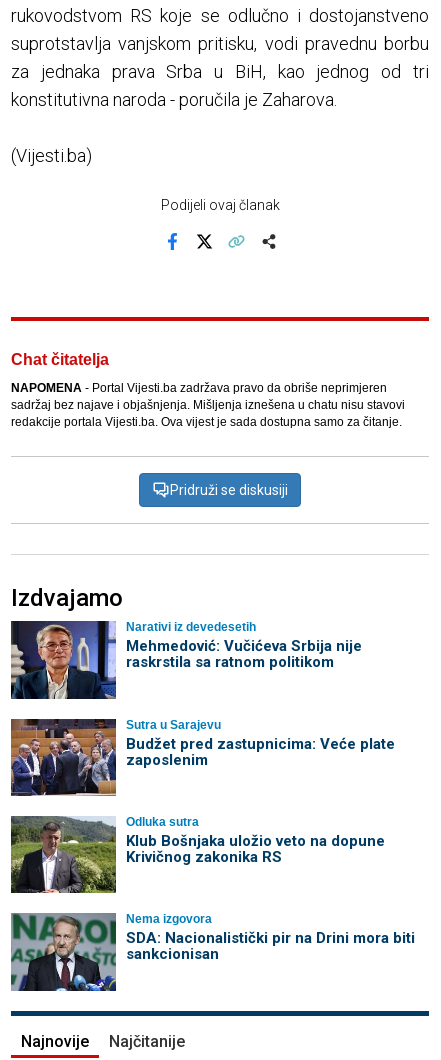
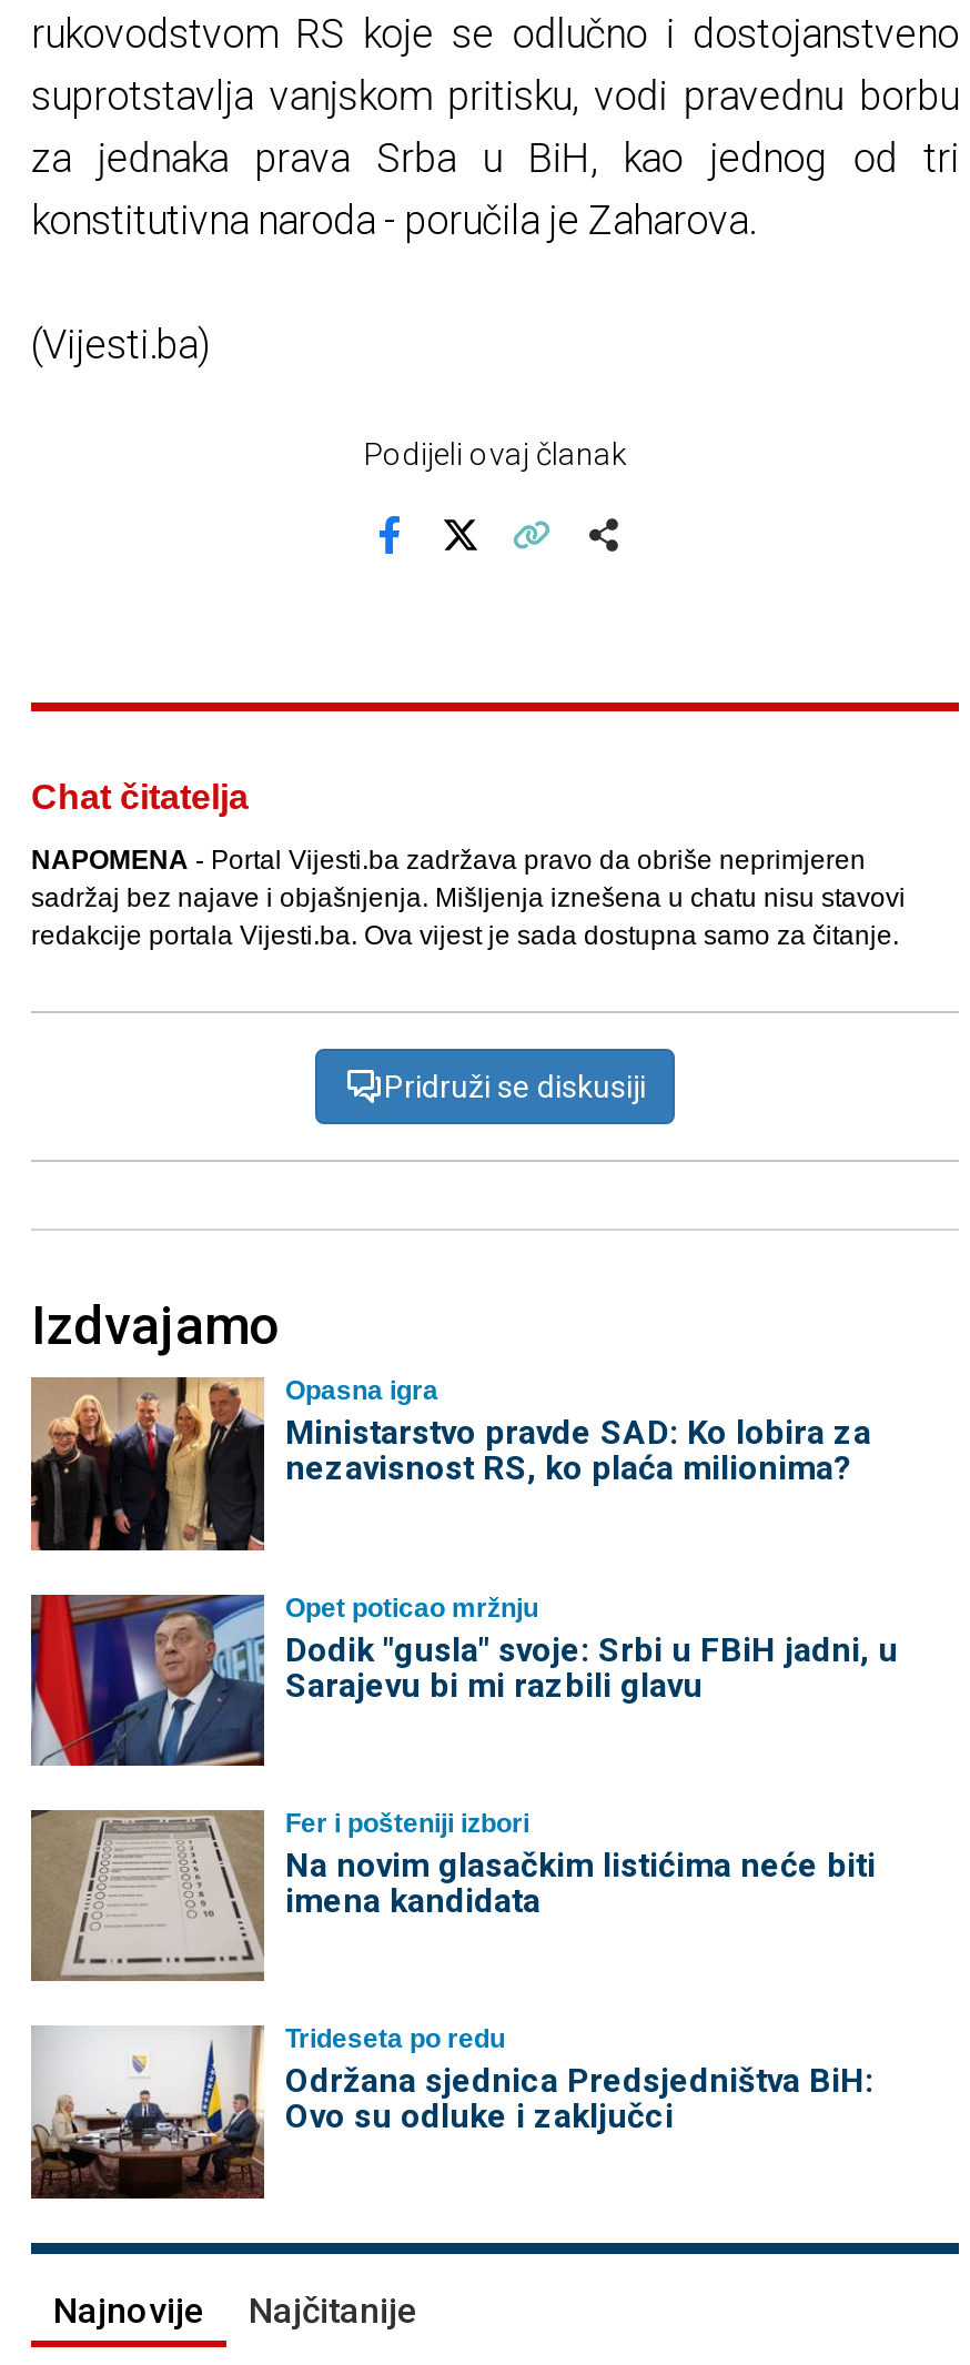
[10,620,361,700] [image] | Narativi iz devedesetih | Mehmedović: Vučićeva Srbija nije | raskrstila sa ratnom politikom -> [29,1375,871,1553] [image] | Opasna igra | Ministarstvo pravde SAD: Ko lobira za | nezavisnost RS, ko plaća milionima?
[10,718,394,797] [image] | Sutra u Sarajevu | Budžet pred zastupnicima: Veće plate | zaposlenim -> [29,1592,898,1768] [image] | Opet poticao mržnju | Dodik "gusla" svoje: Srbi u FBiH jadni, u | Sarajevu bi mi razbili glavu
[10,815,384,894] [image] | Odluka sutra | Klub Bošnjaka uložio veto na dopune | Krivičnog zakonika RS -> [29,1808,876,1983] [image] | Fer i pošteniji izbori | Na novim glasačkim listićima neće biti | imena kandidata
[10,912,414,992] [image] | Nema izgovora | SDA: Nacionalistički pir na Drini mora biti | sankcionisan -> [29,2024,873,2201] [image] | Trideseta po redu | Održana sjednica Predsjedništva BiH: | Ovo su odluke i zaključci

